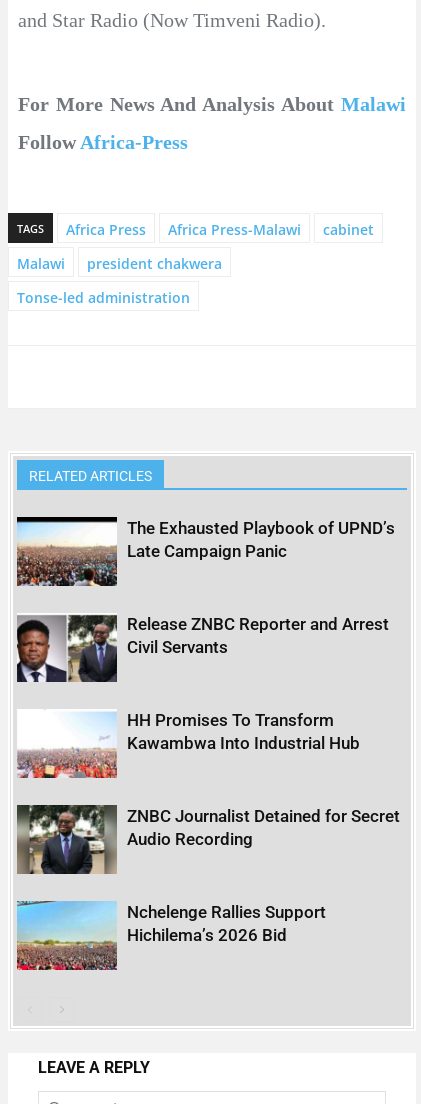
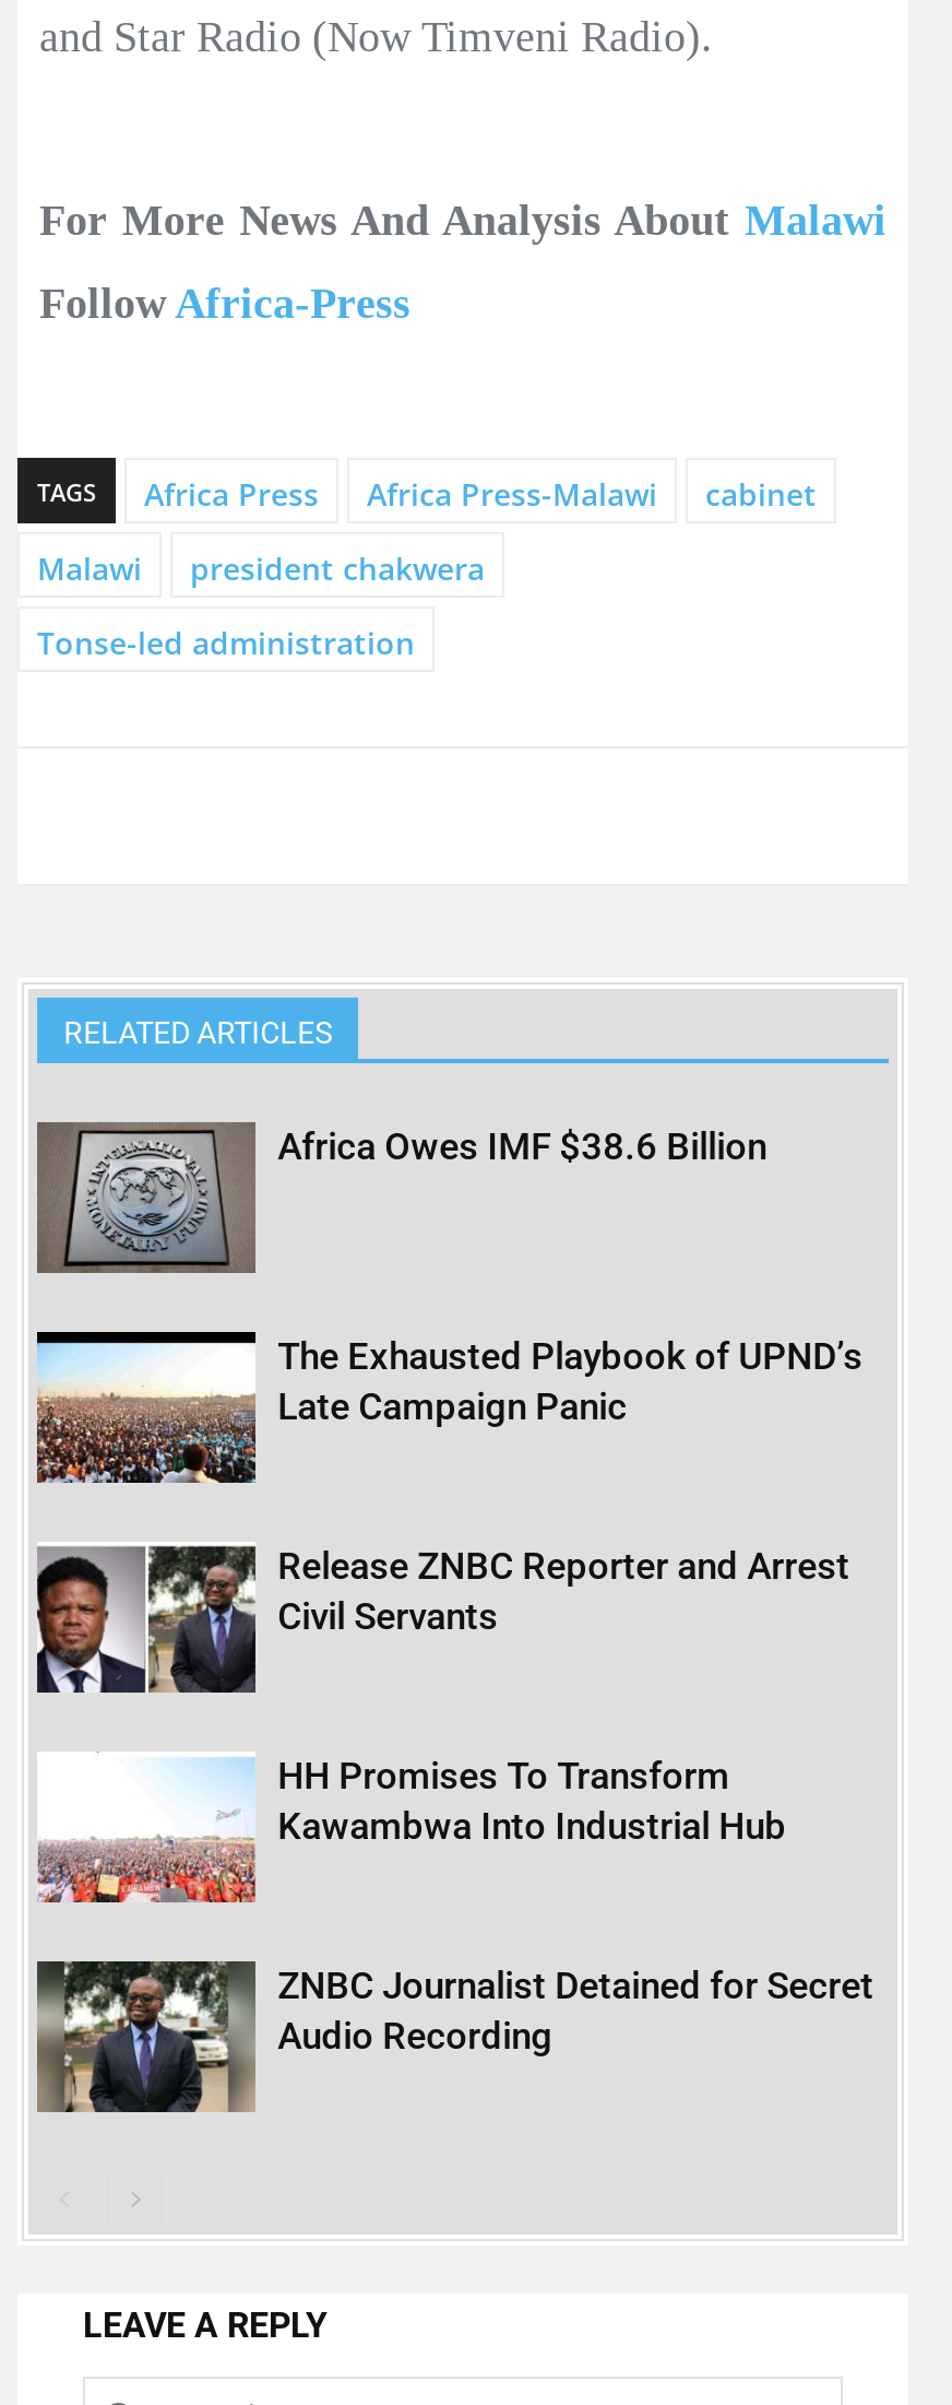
none -> [35,1120,767,1275] [image] | Africa Owes IMF $38.6 Billion
moved [15,518,400,849] -> [33,1334,874,2057]: [image] | The Exhausted Playbook of UPND’s | Late Campaign Panic | ... | ZNBC Journalist Detained for Secret | Audio Recording
[16,900,326,971] [image] | Nchelenge Rallies Support | Hichilema’s 2026 Bid -> none

